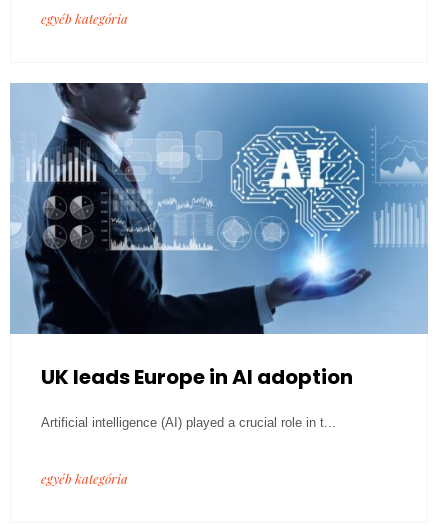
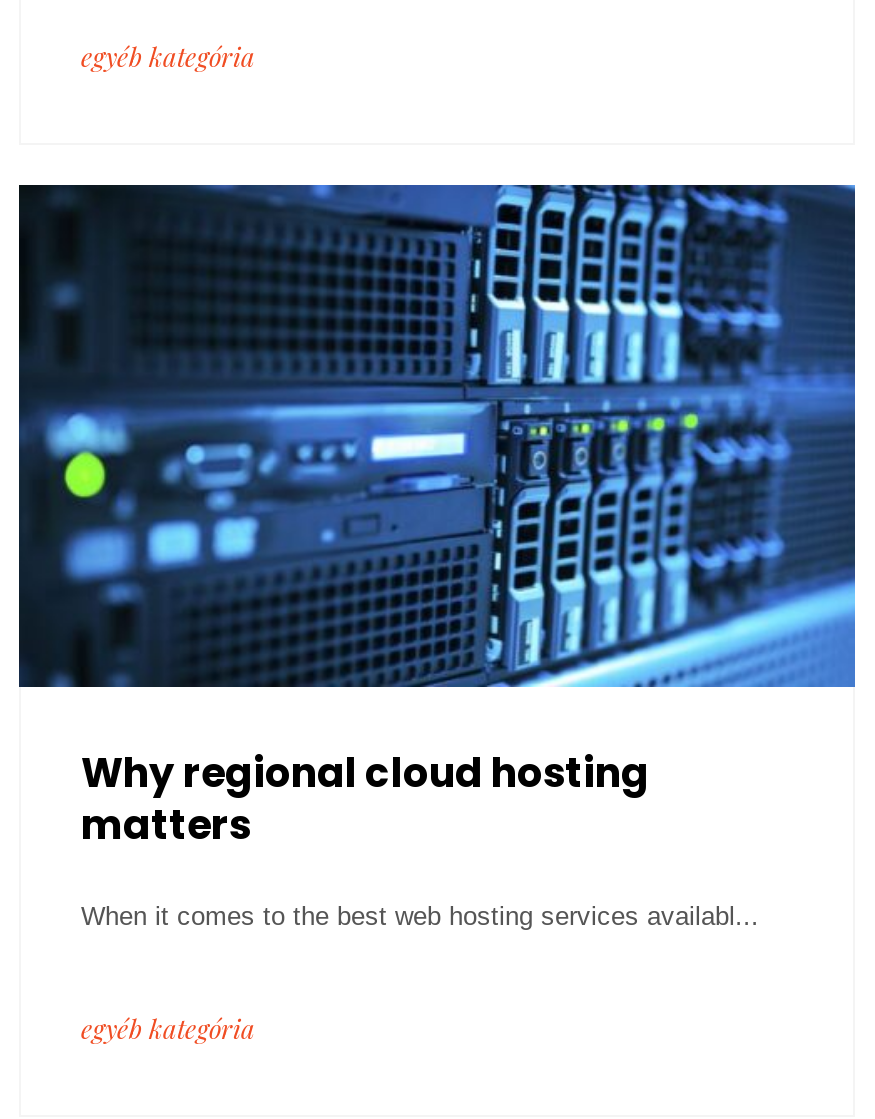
[10,82,428,391] [image] | UK leads Europe in AI adoption -> [17,183,857,852] [image] | Why regional cloud hosting | matters
[41,415,336,430] Artificial intelligence (AI) played a crucial role in t... -> [81,900,759,930] When it comes to the best web hosting services availabl...

